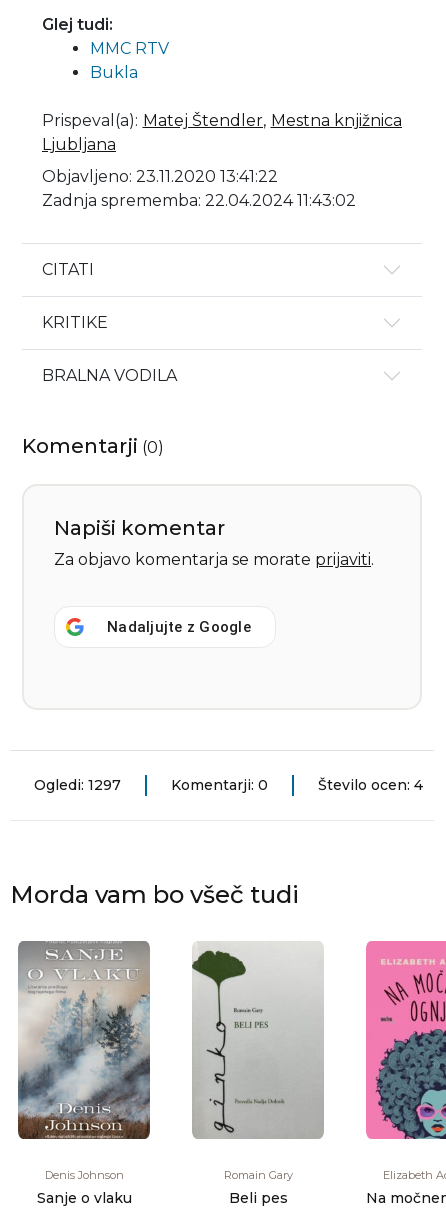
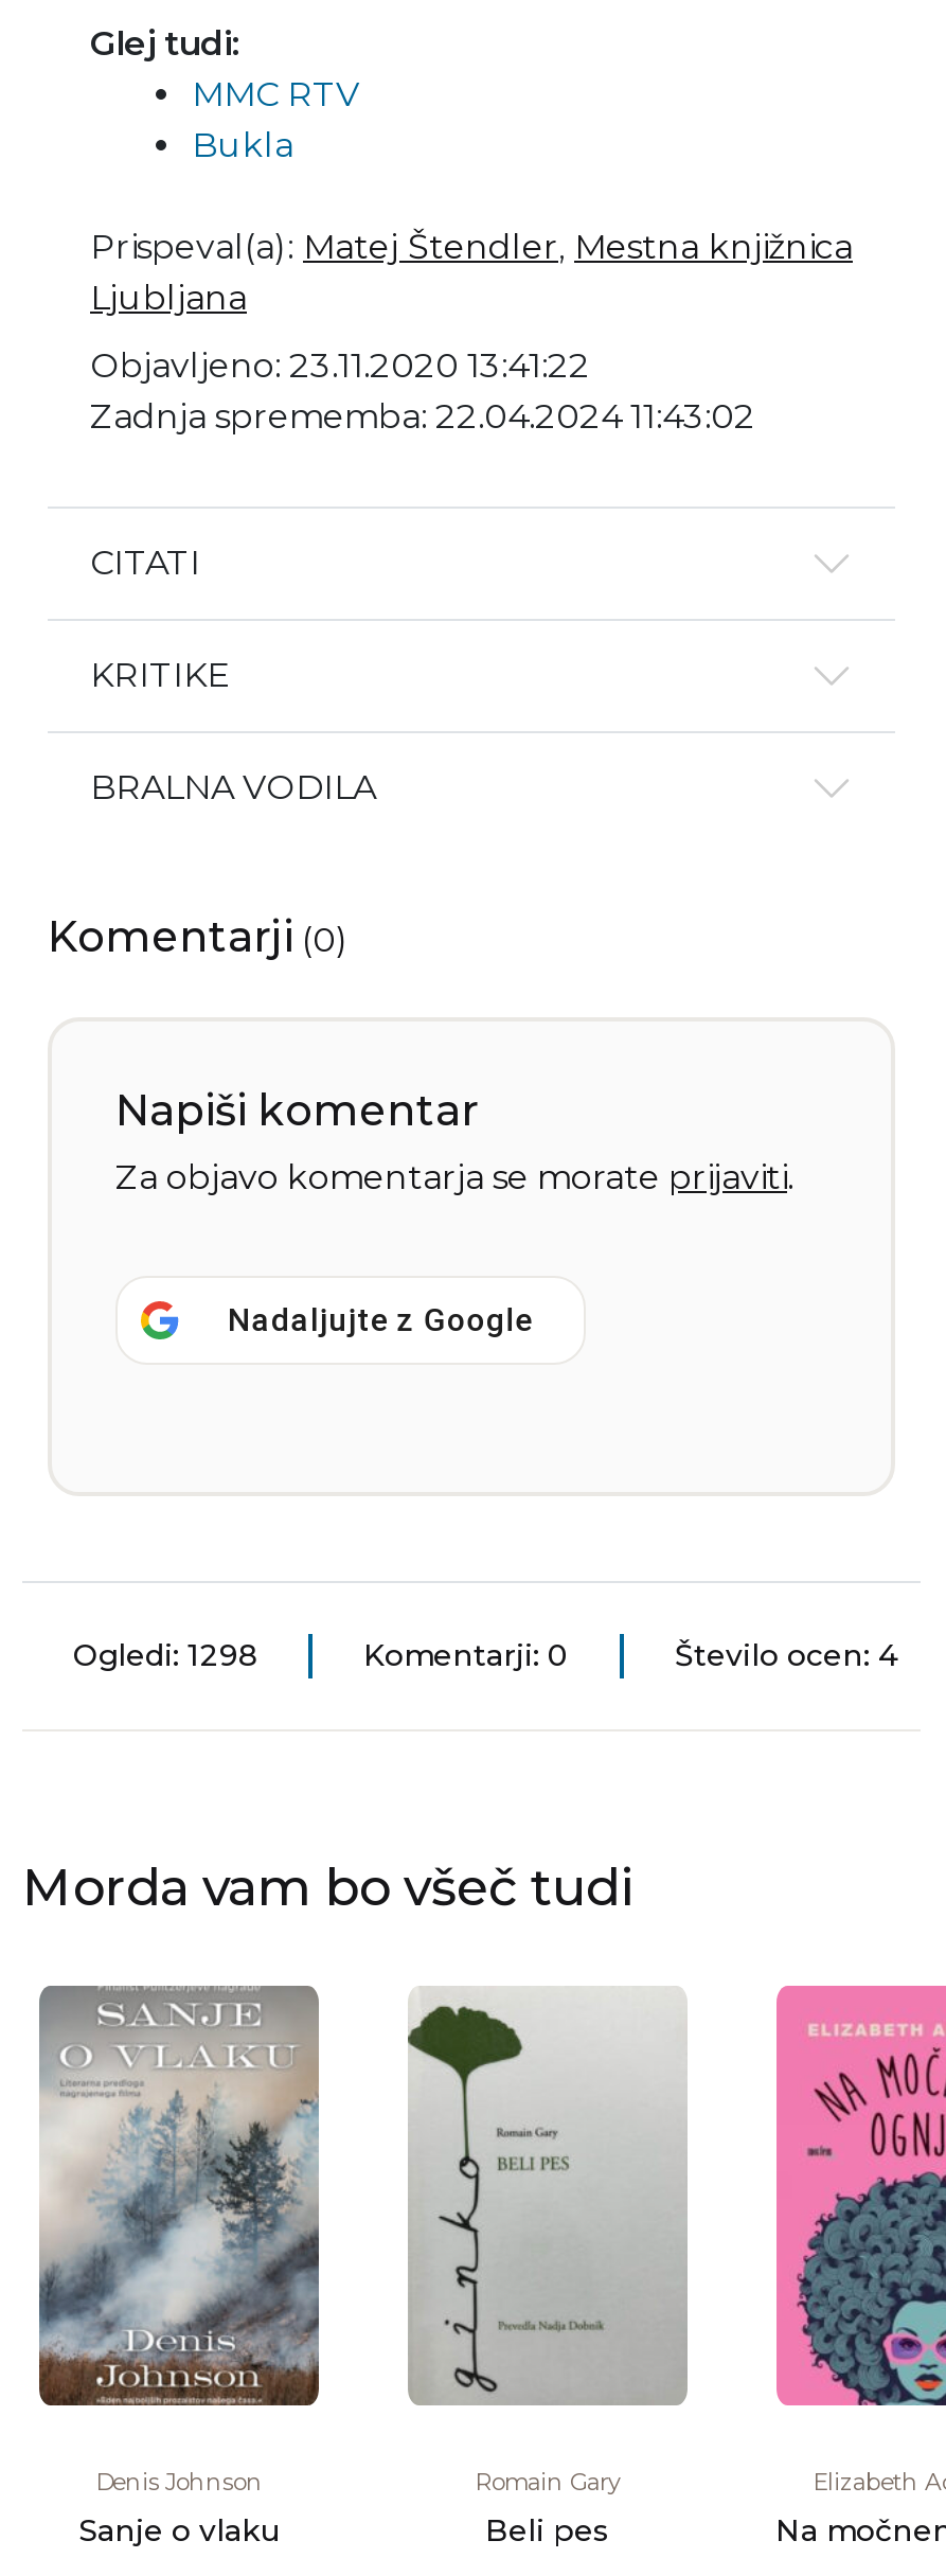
[34,776,121,794] Ogledi: 1297 -> [73,1637,257,1675] Ogledi: 1298

